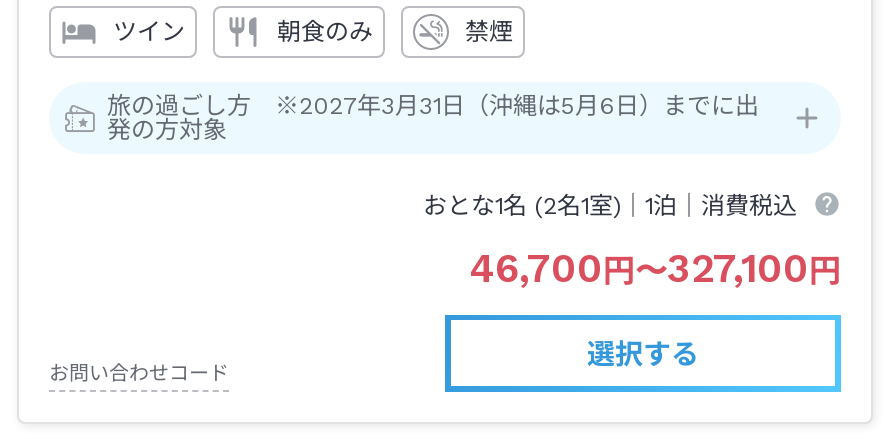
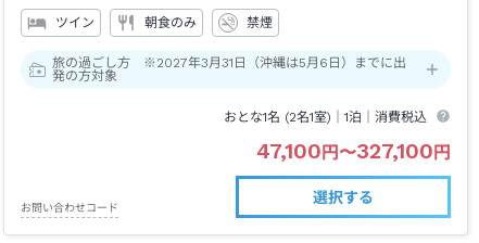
[469,245,841,293] 46,700円〜327,100円 -> [256,138,451,164] 47,100円〜327,100円

